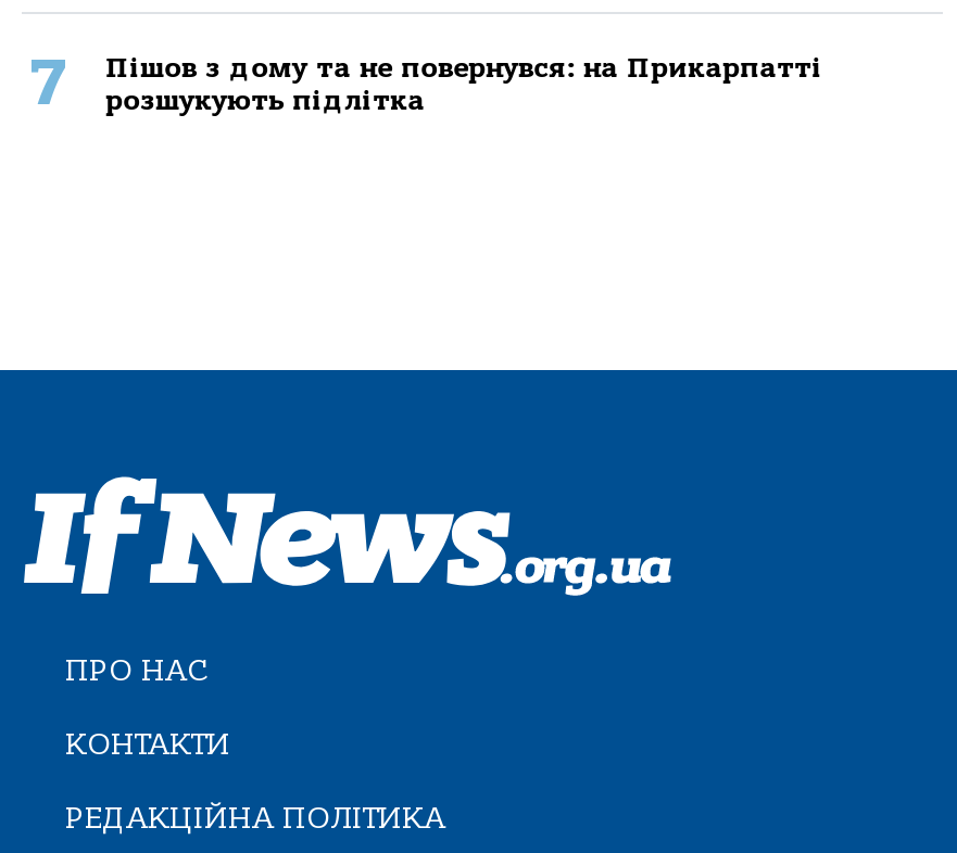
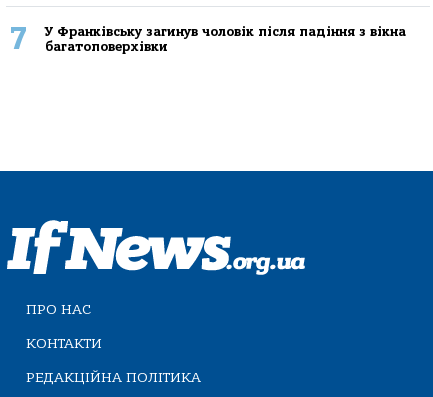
[106,51,823,116] Пішов з дому та не повернувся: на Прикарпатті | розшукують підлітка -> [45,24,406,54] У Франківську загинув чоловік після падіння з вікна | багатоповерхівки

